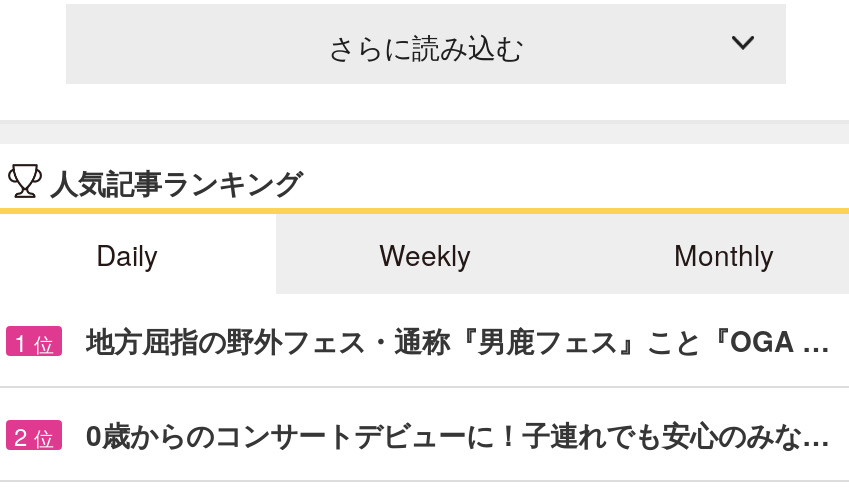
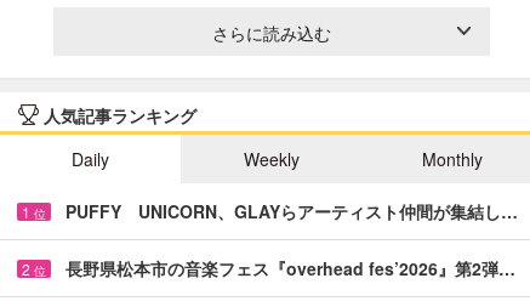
[86,320,830,360] 地方屈指の野外フェス・通称『男鹿フェス』こと『OGA … -> [65,199,518,223] PUFFY UNICORN、GLAYらアーティスト仲間が集結し…
[86,414,830,454] 0歳からのコンサートデビューに！子連れでも安心のみな… -> [65,256,515,280] 長野県松本市の音楽フェス『overhead fes’2026』第2弾…

